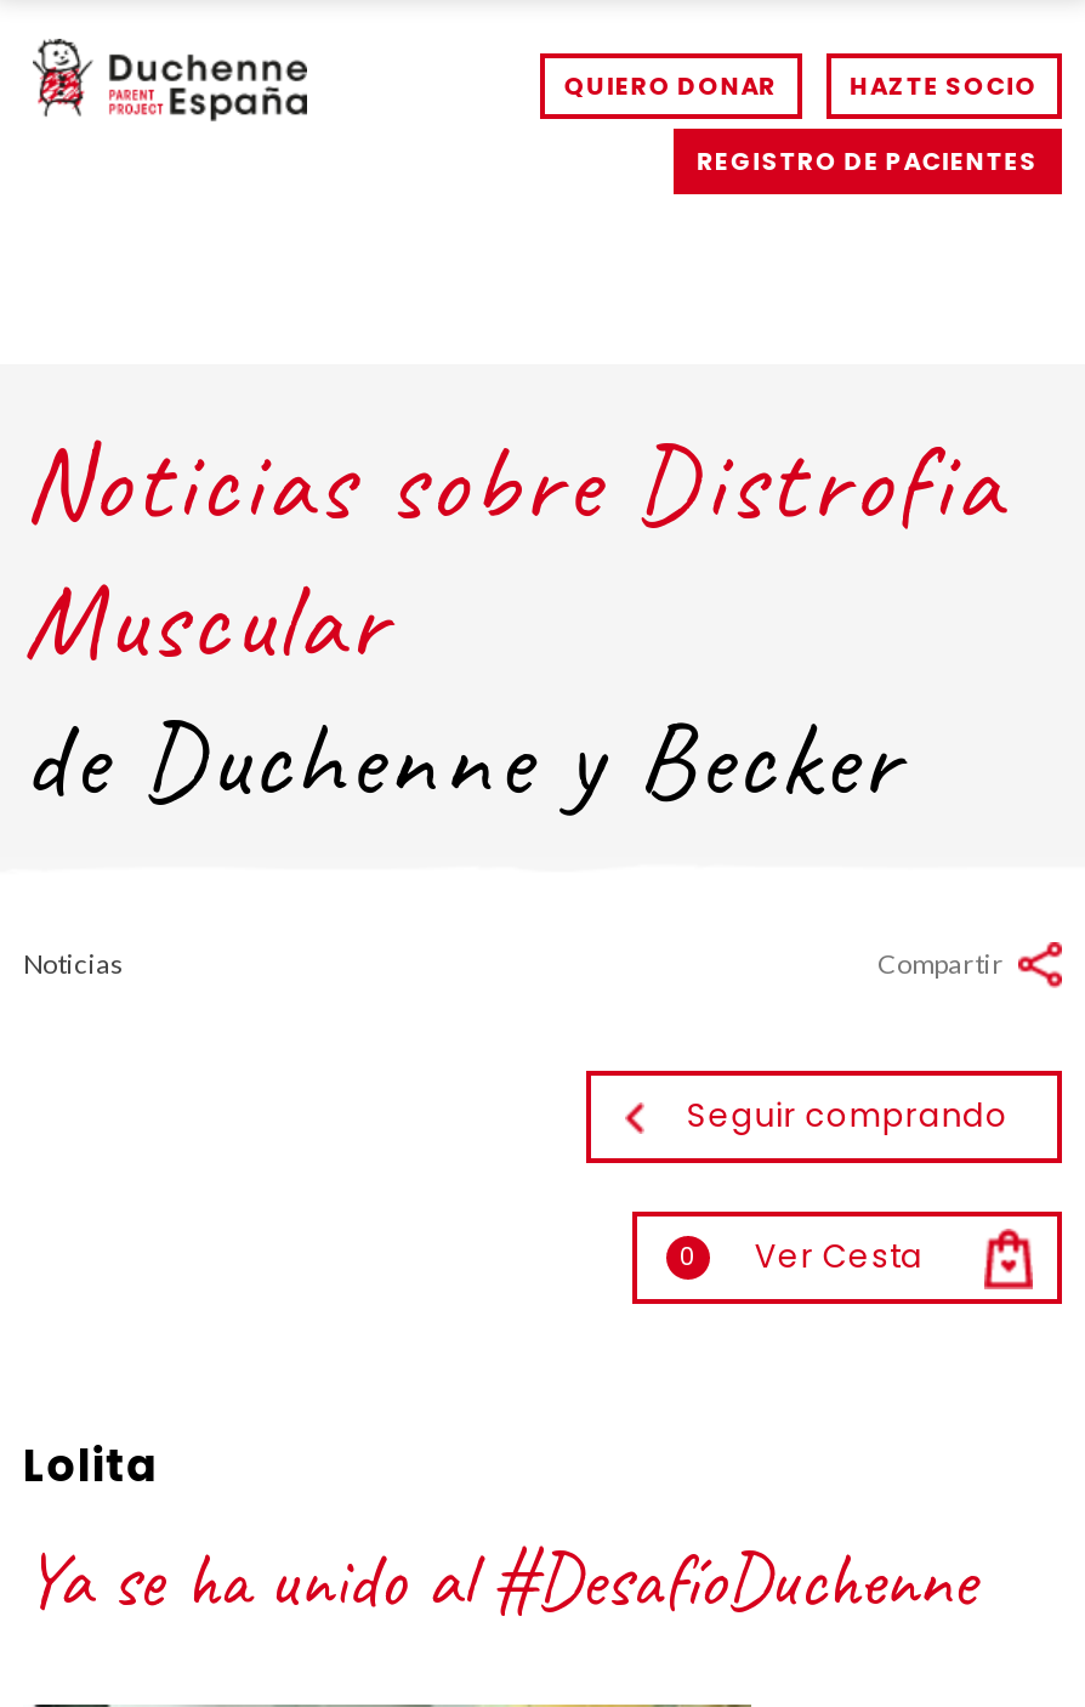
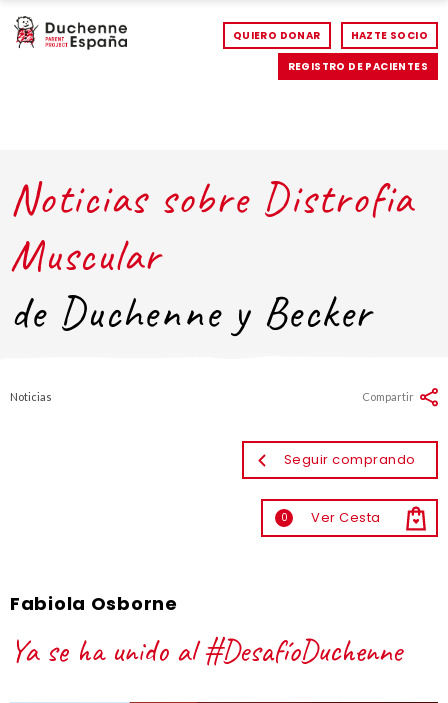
[23,1435,160,1496] Lolita -> [10,591,178,616] Fabiola Osborne

